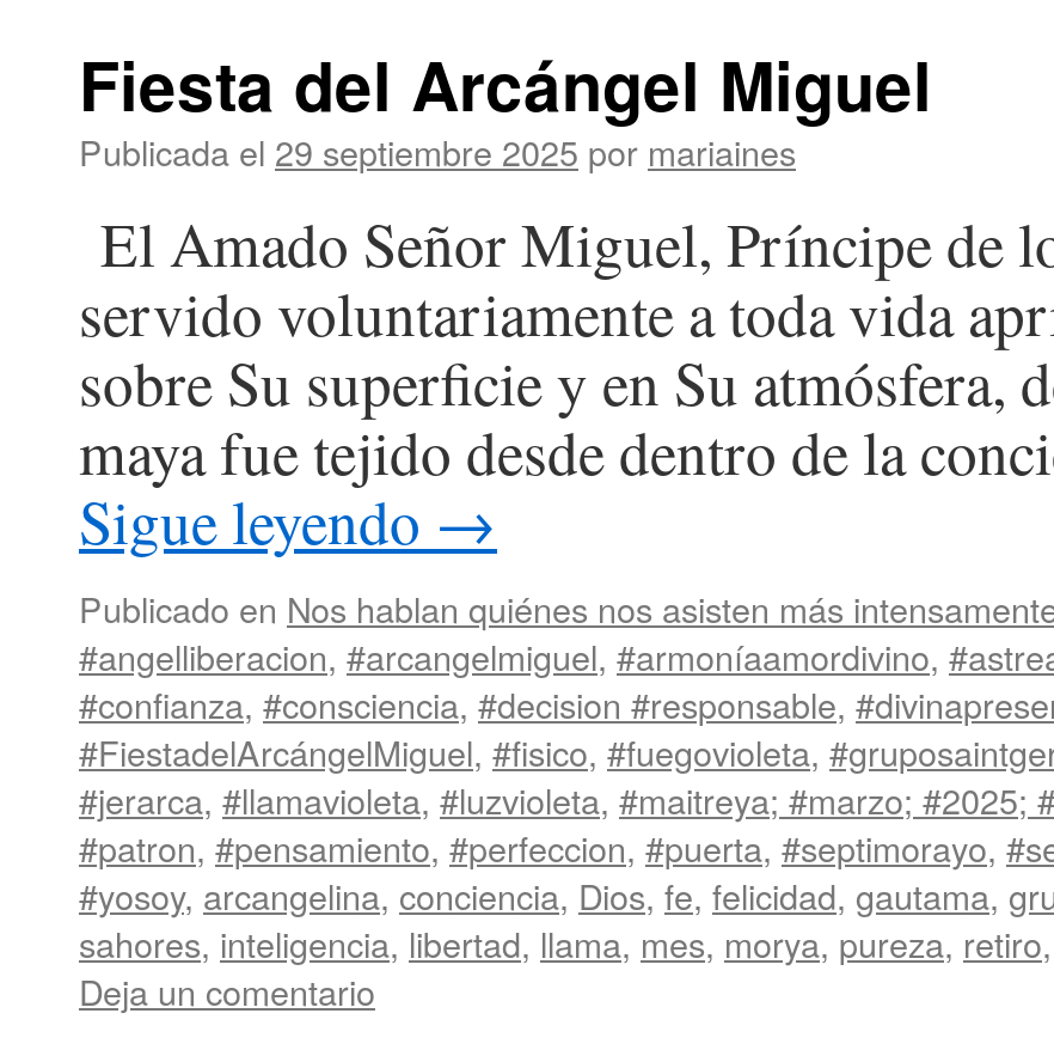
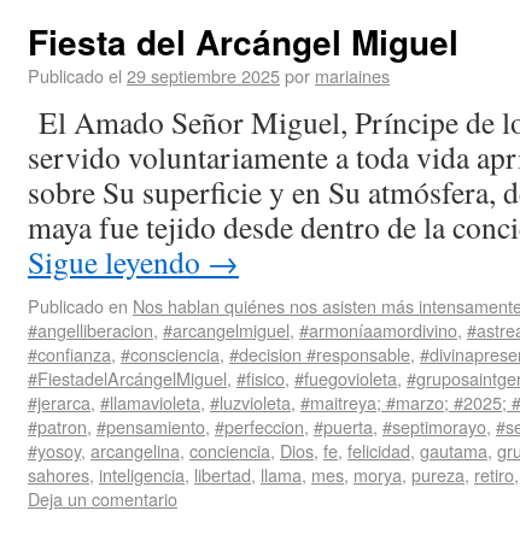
[79,126,796,176] Publicada el 29 septiembre 2025 por mariaines -> [28,63,390,88] Publicado el 29 septiembre 2025 por mariaines

